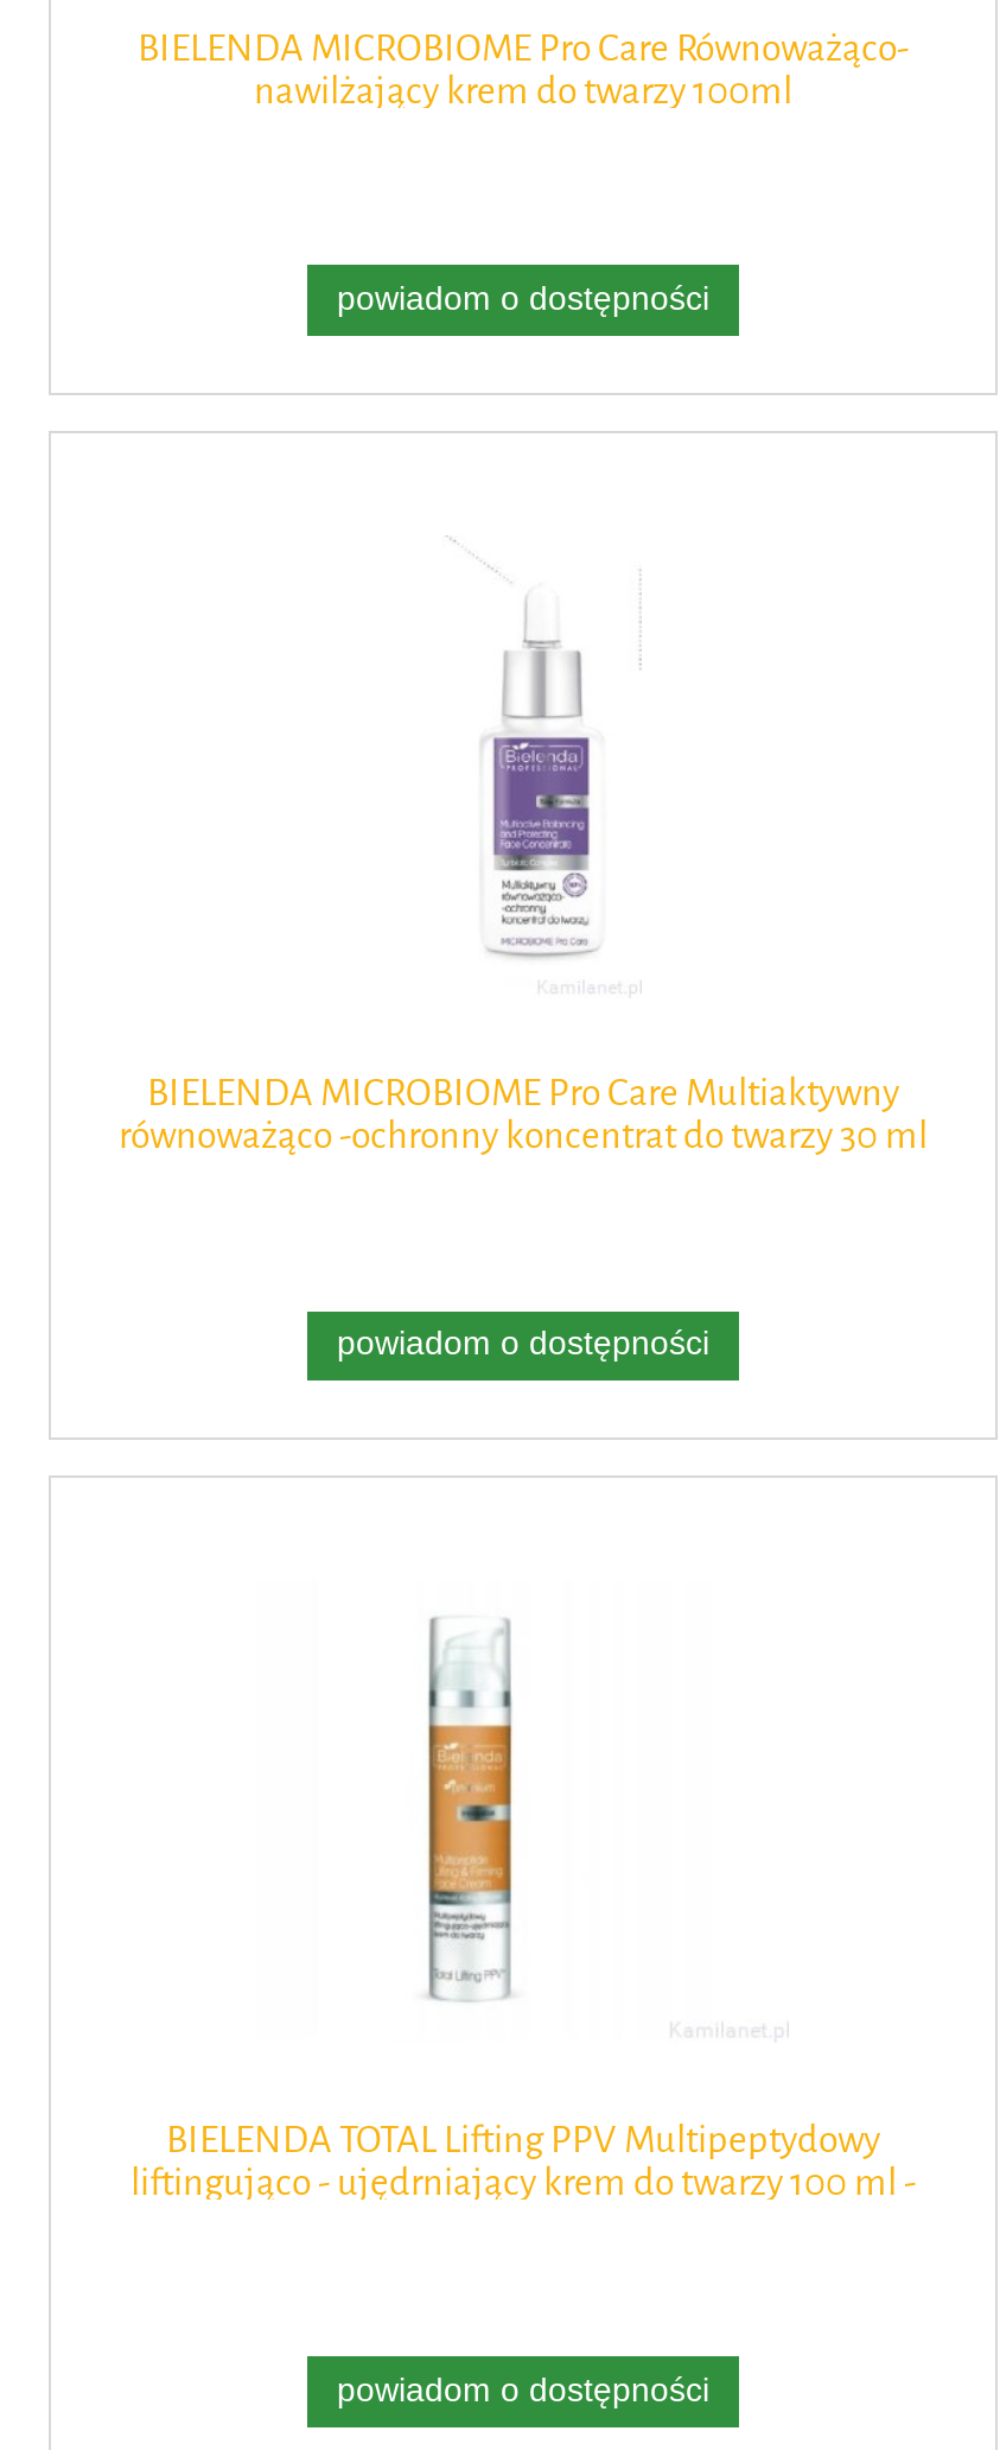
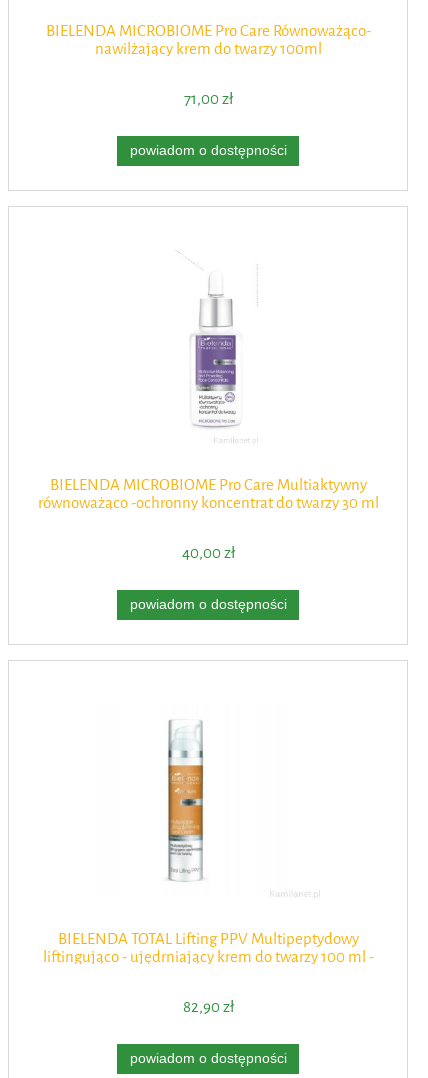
none -> [183,88,232,108] 71,00 zł
none -> [181,542,234,562] 40,00 zł
none -> [182,997,233,1017] 82,90 zł

